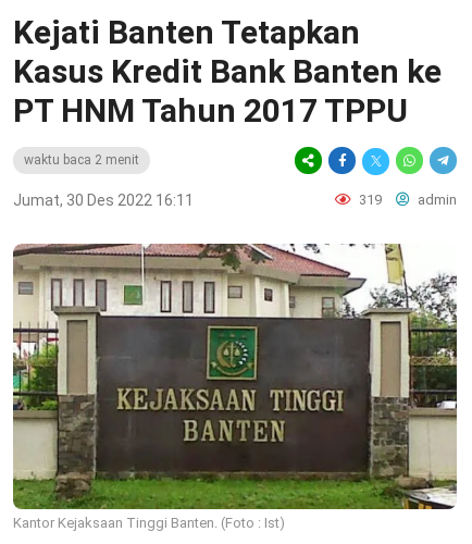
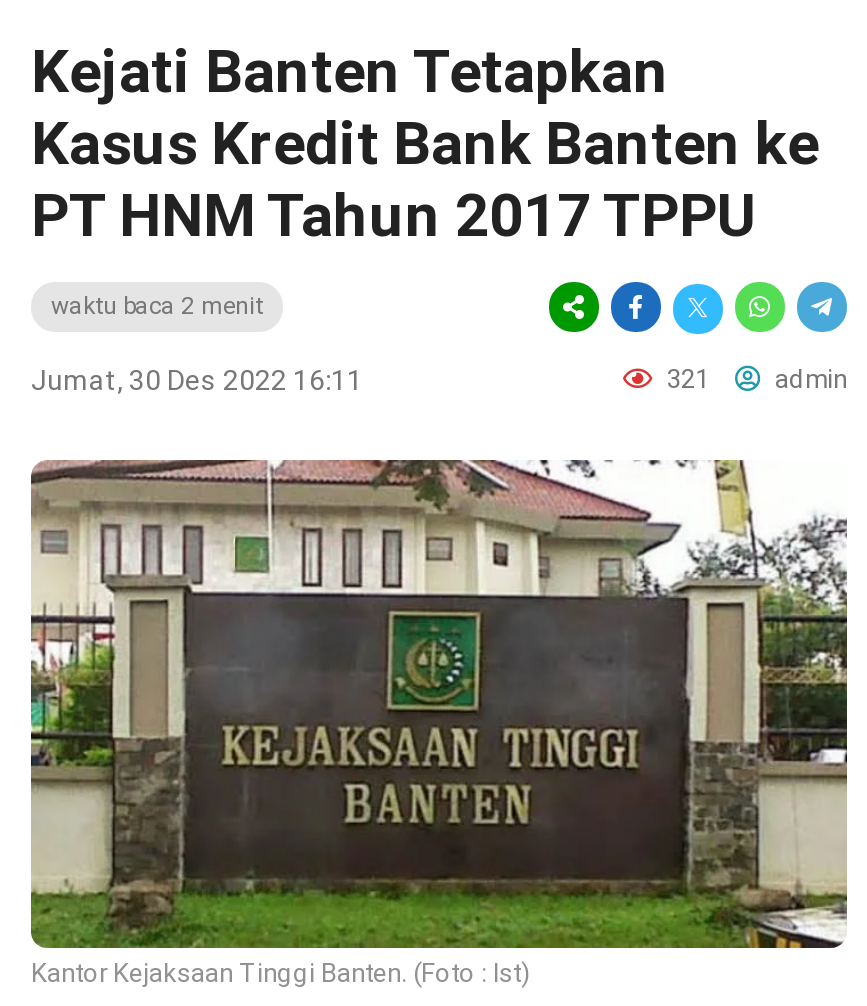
[356,191,457,208] 319 admin -> [661,364,847,394] 321 admin

